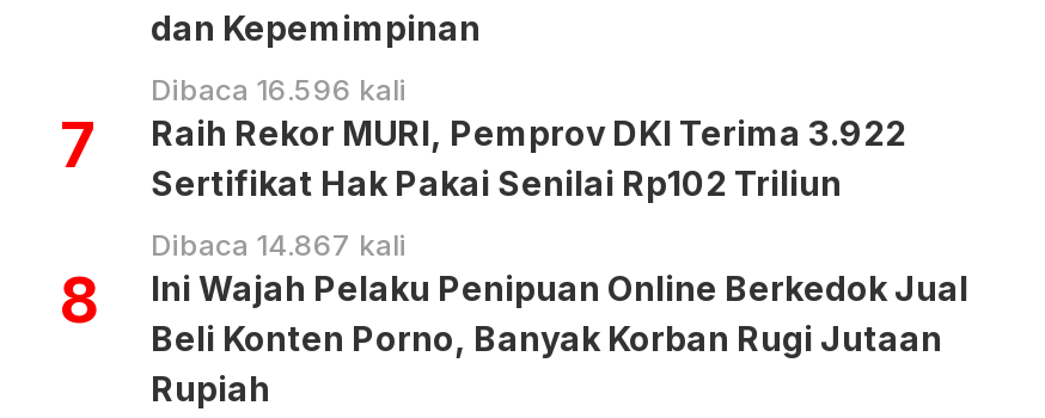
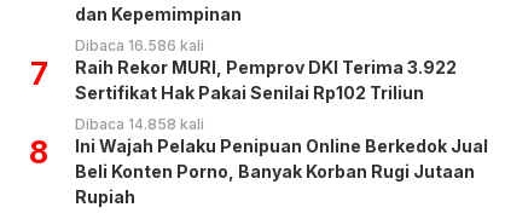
[151,70,407,106] Dibaca 16.596 kali -> [75,36,204,54] Dibaca 16.586 kali
[151,226,407,262] Dibaca 14.867 kali -> [75,114,204,133] Dibaca 14.858 kali

